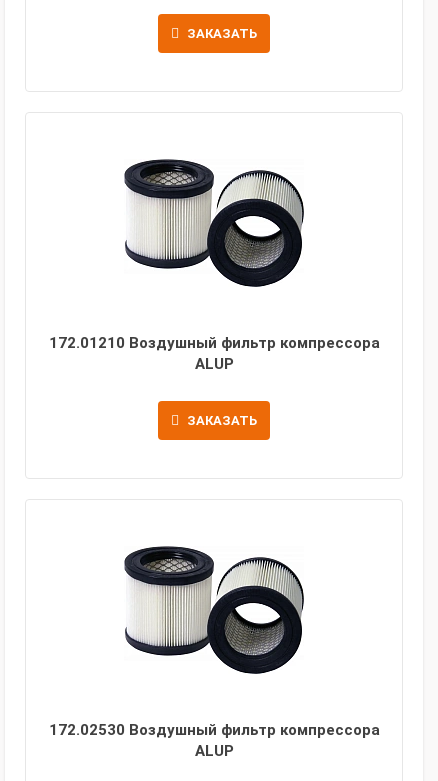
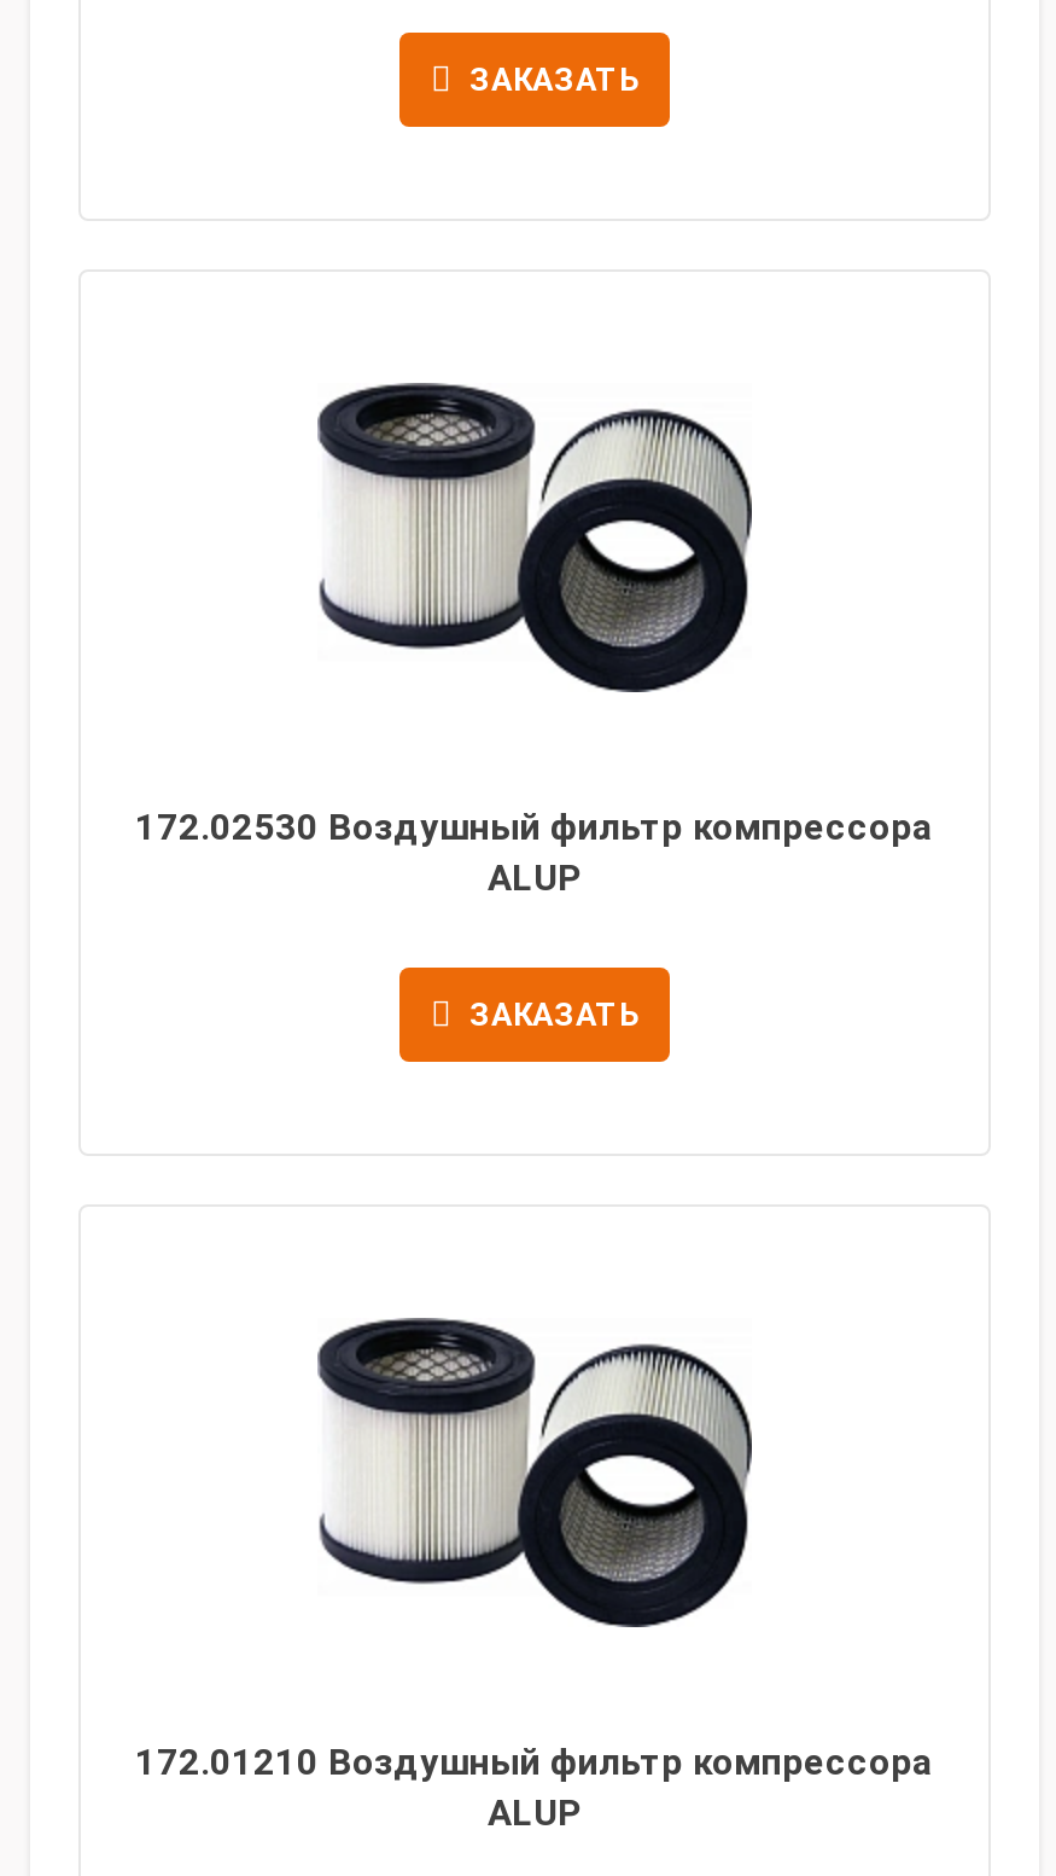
moved [48,334,379,352] -> [135,1741,934,1784]: 172.01210 Воздушный фильтр компрессора
moved [48,721,379,739] -> [135,806,934,849]: 172.02530 Воздушный фильтр компрессора

